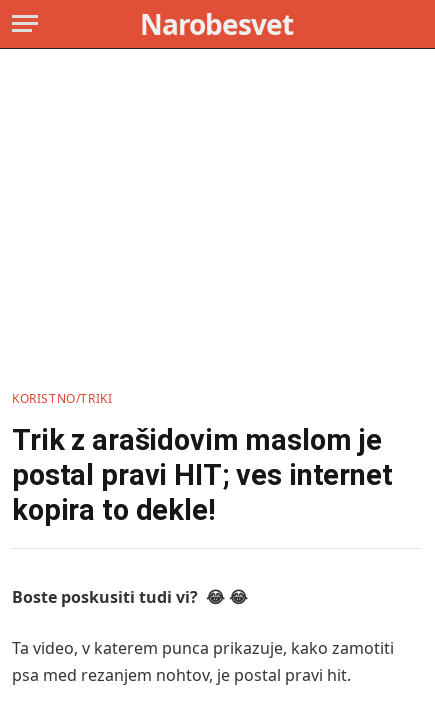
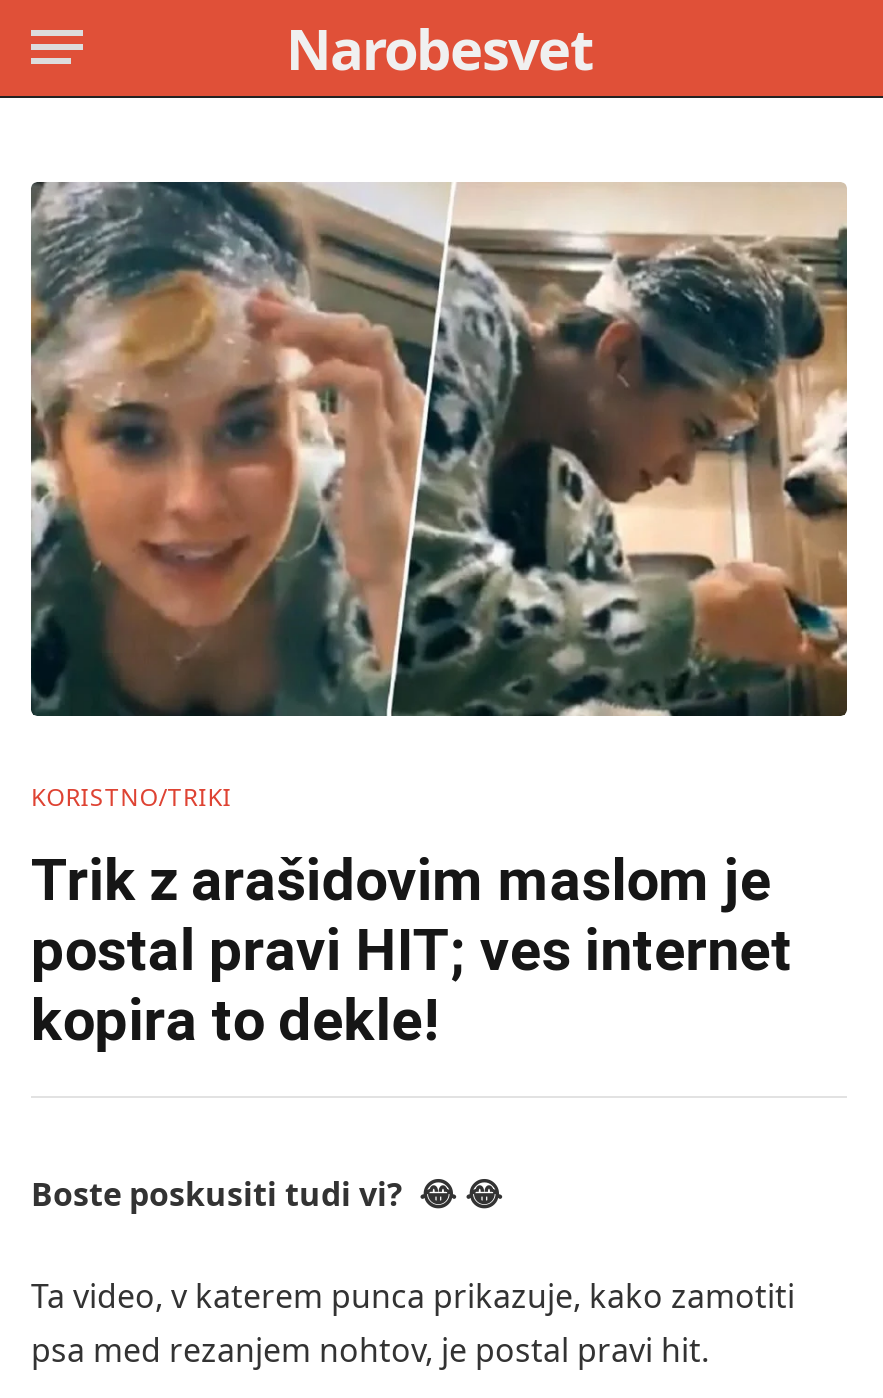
none -> [29,180,849,718] [image]

